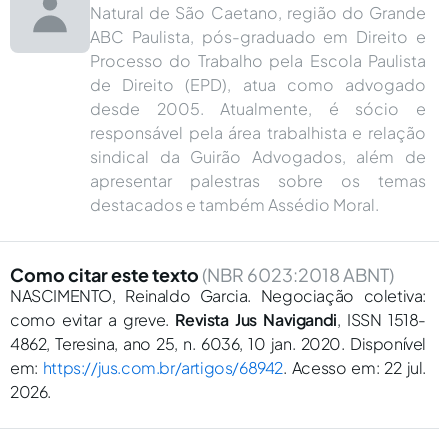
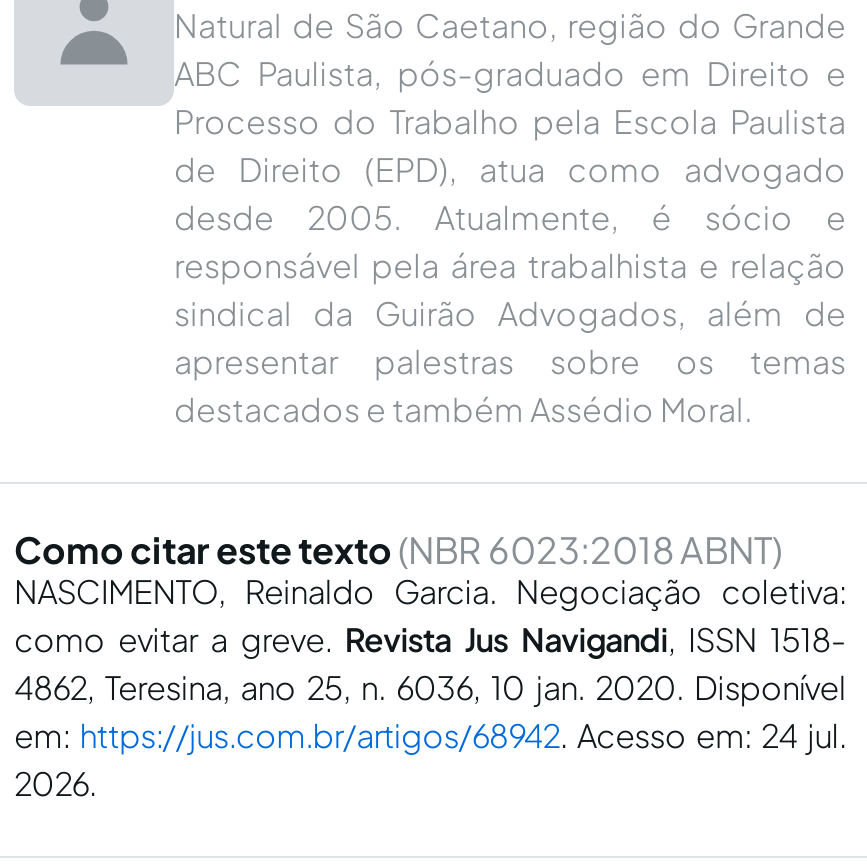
[10,357,426,378] em: https://jus.com.br/artigos/68942. Acesso em: 22 jul. -> [14,714,846,756] em: https://jus.com.br/artigos/68942. Acesso em: 24 jul.

